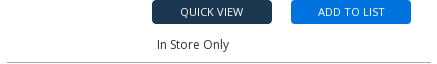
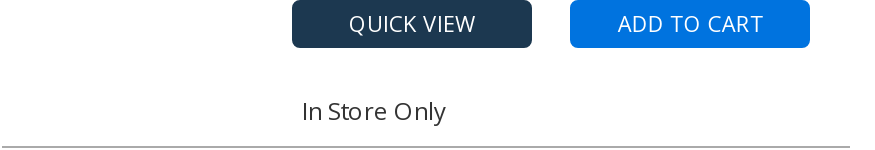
[318,4,385,19] ADD TO LIST -> [618,8,764,38] ADD TO CART

